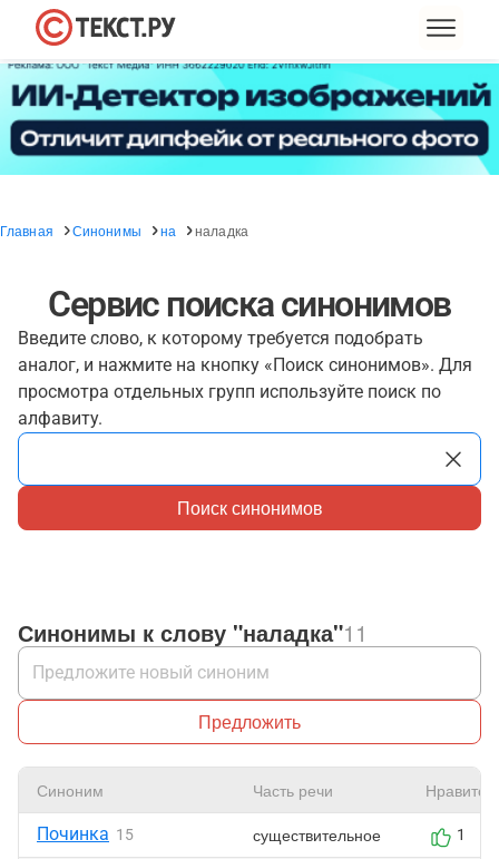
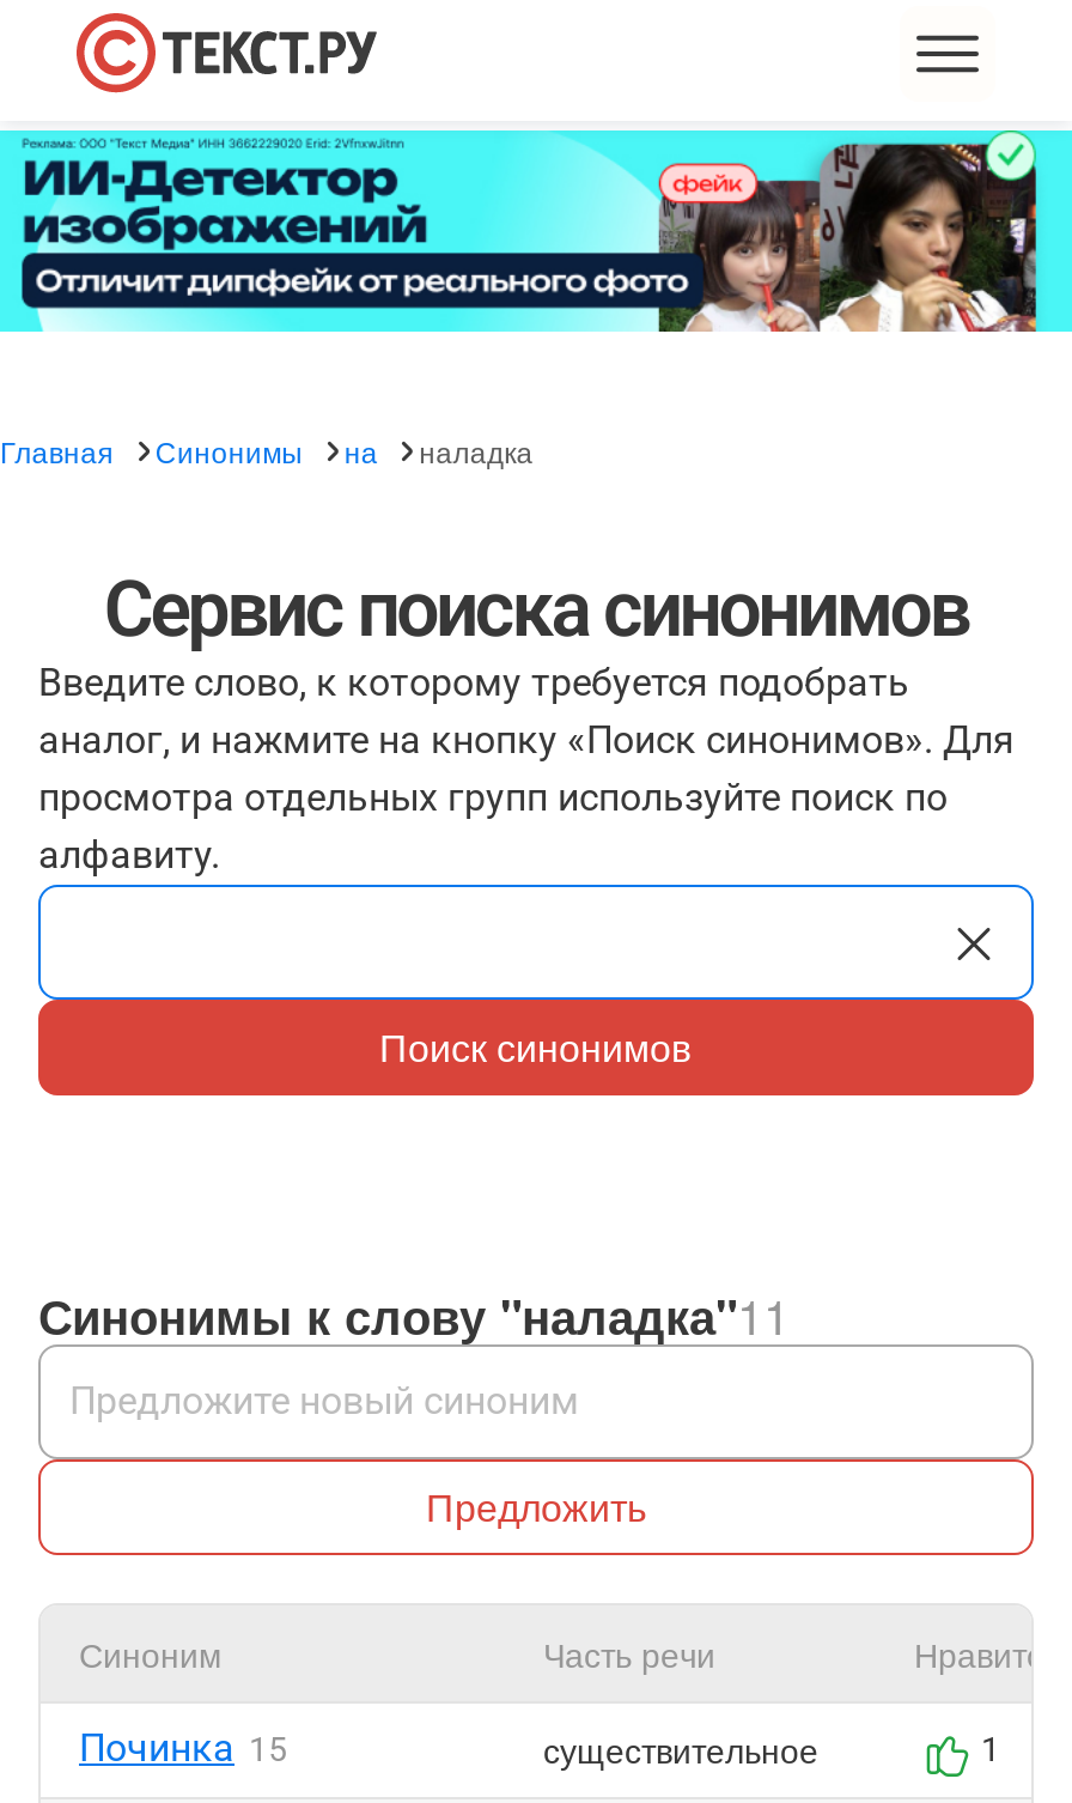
[3,62,492,176] [image] -> [7,128,1050,334] [image]

